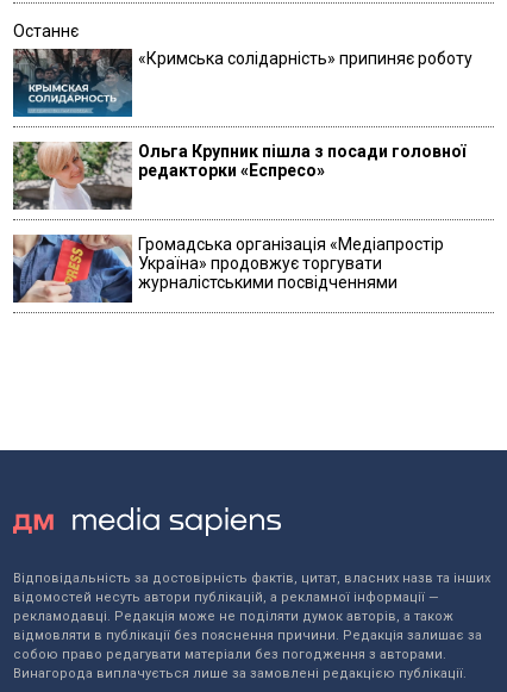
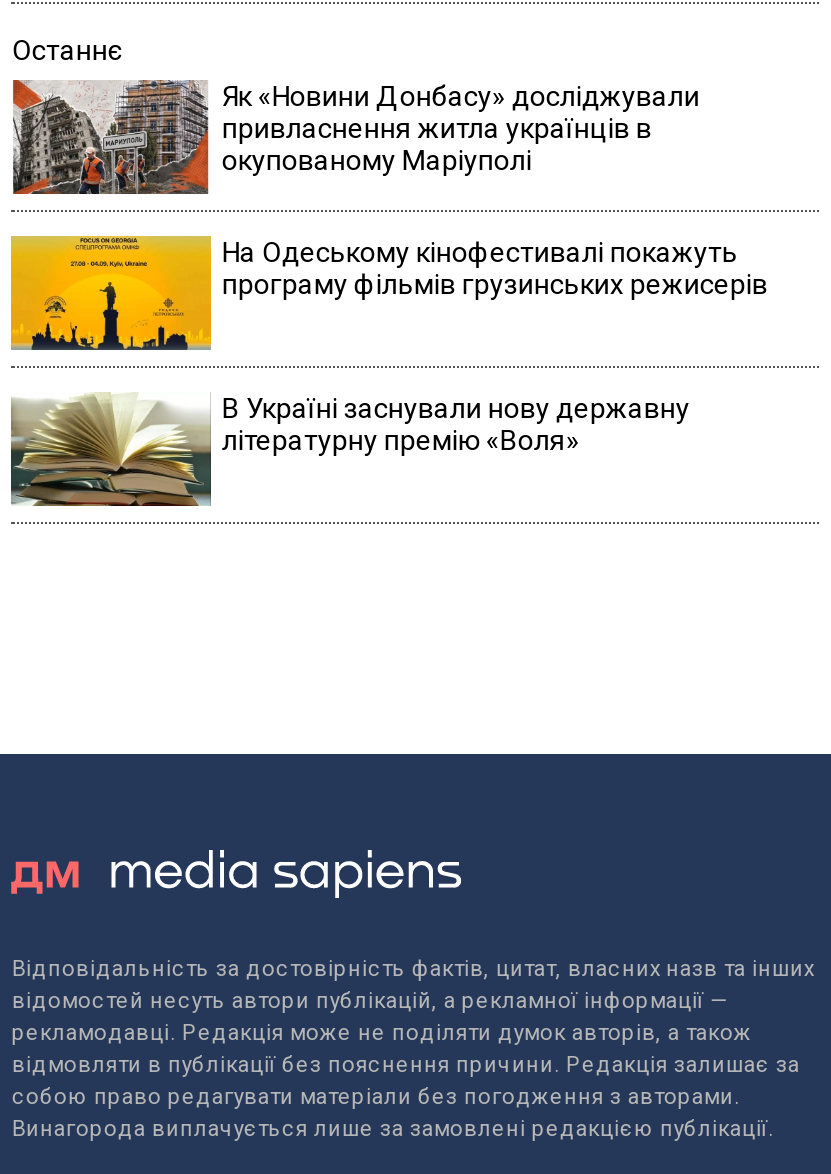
[12,48,473,118] [image] | «Кримська солідарність» припиняє роботу -> [11,80,700,196] [image] | Як «Новини Донбасу» досліджували | привласнення житла українців в | окупованому Маріуполі
[12,141,466,210] [image] | Ольга Крупник пішла з посади головної | редакторки «Еспресо» -> [9,234,768,352] [image] | На Одеському кінофестивалі покажуть | програму фільмів грузинських режисерів
[12,233,444,304] [image] | Громадська організація «Медіапростір | Україна» продовжує торгувати | журналістськими посвідченнями -> [9,392,690,508] [image] | В Україні заснували нову державну | літературну премію «Воля»

